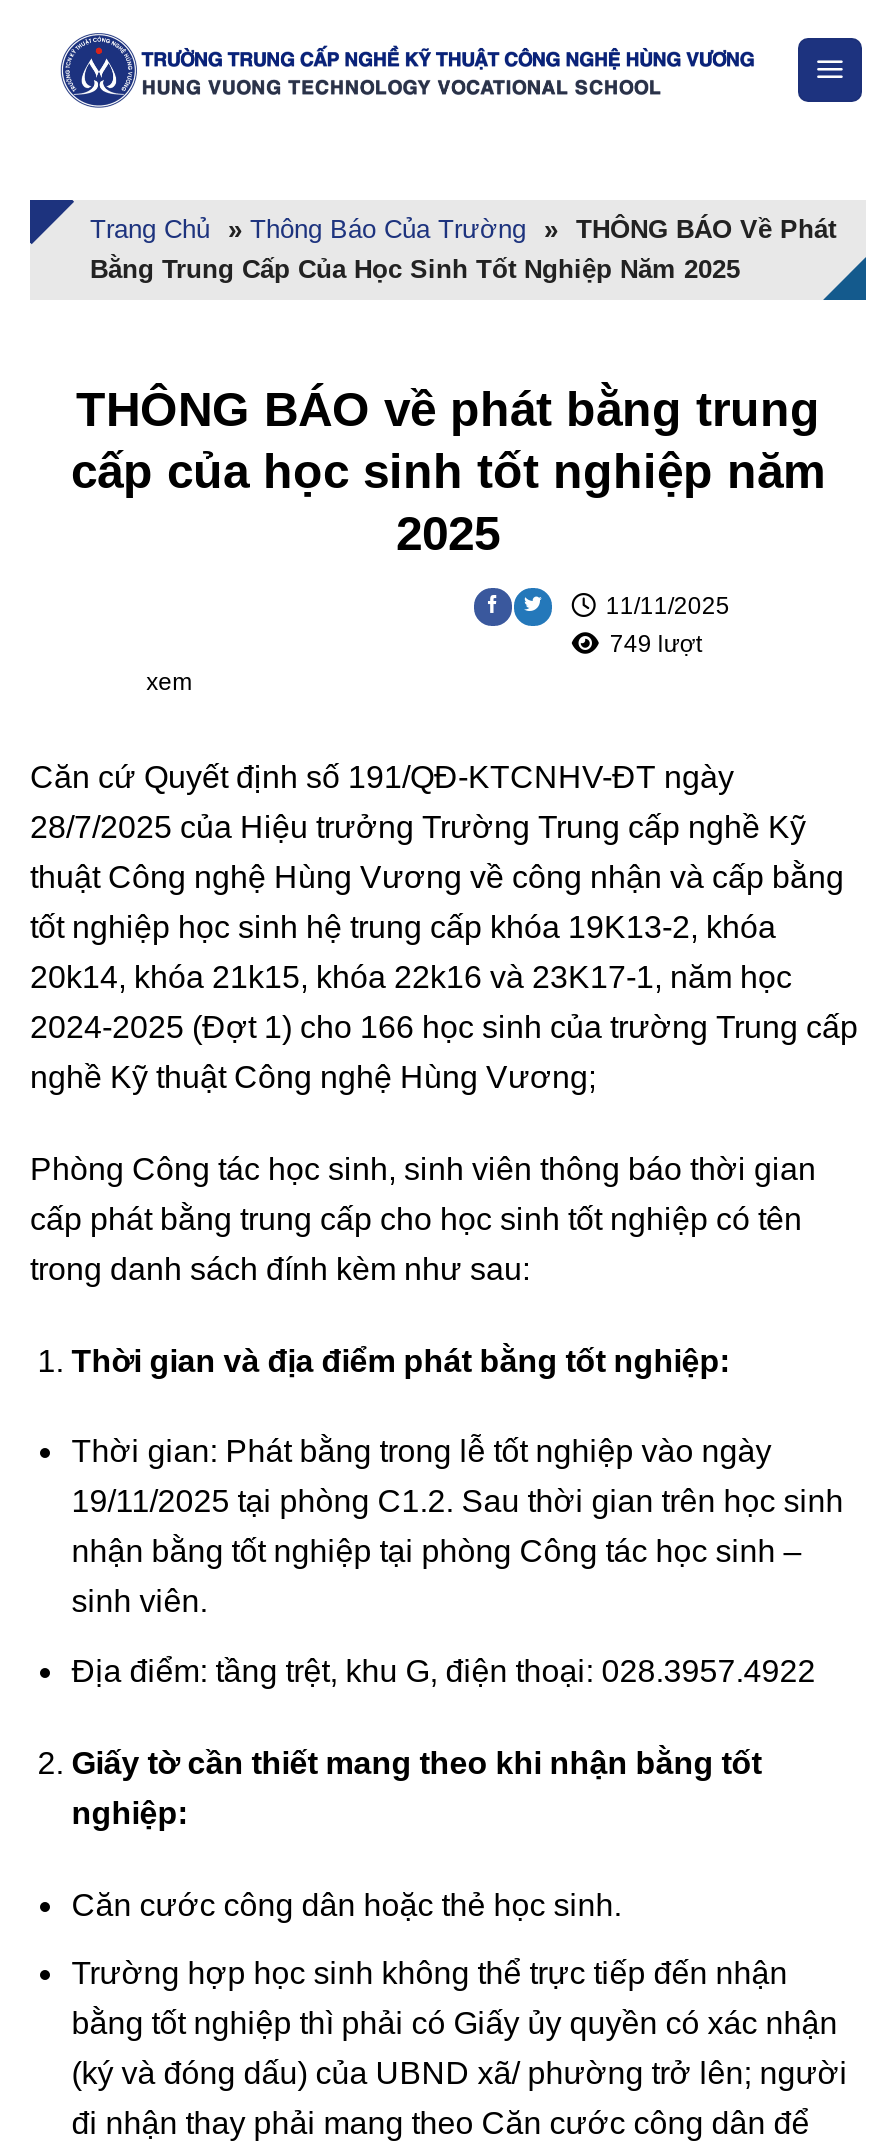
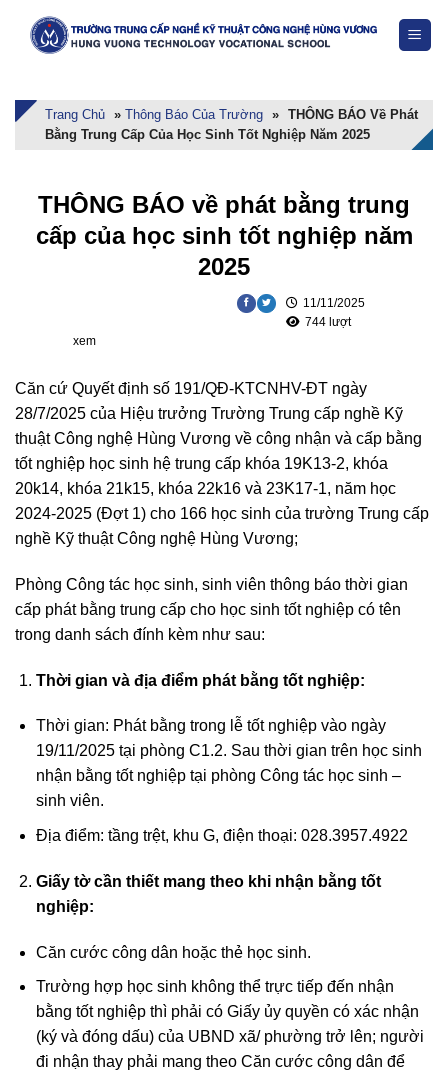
[610,630,702,658] 749 lượt -> [305,315,351,329] 744 lượt

